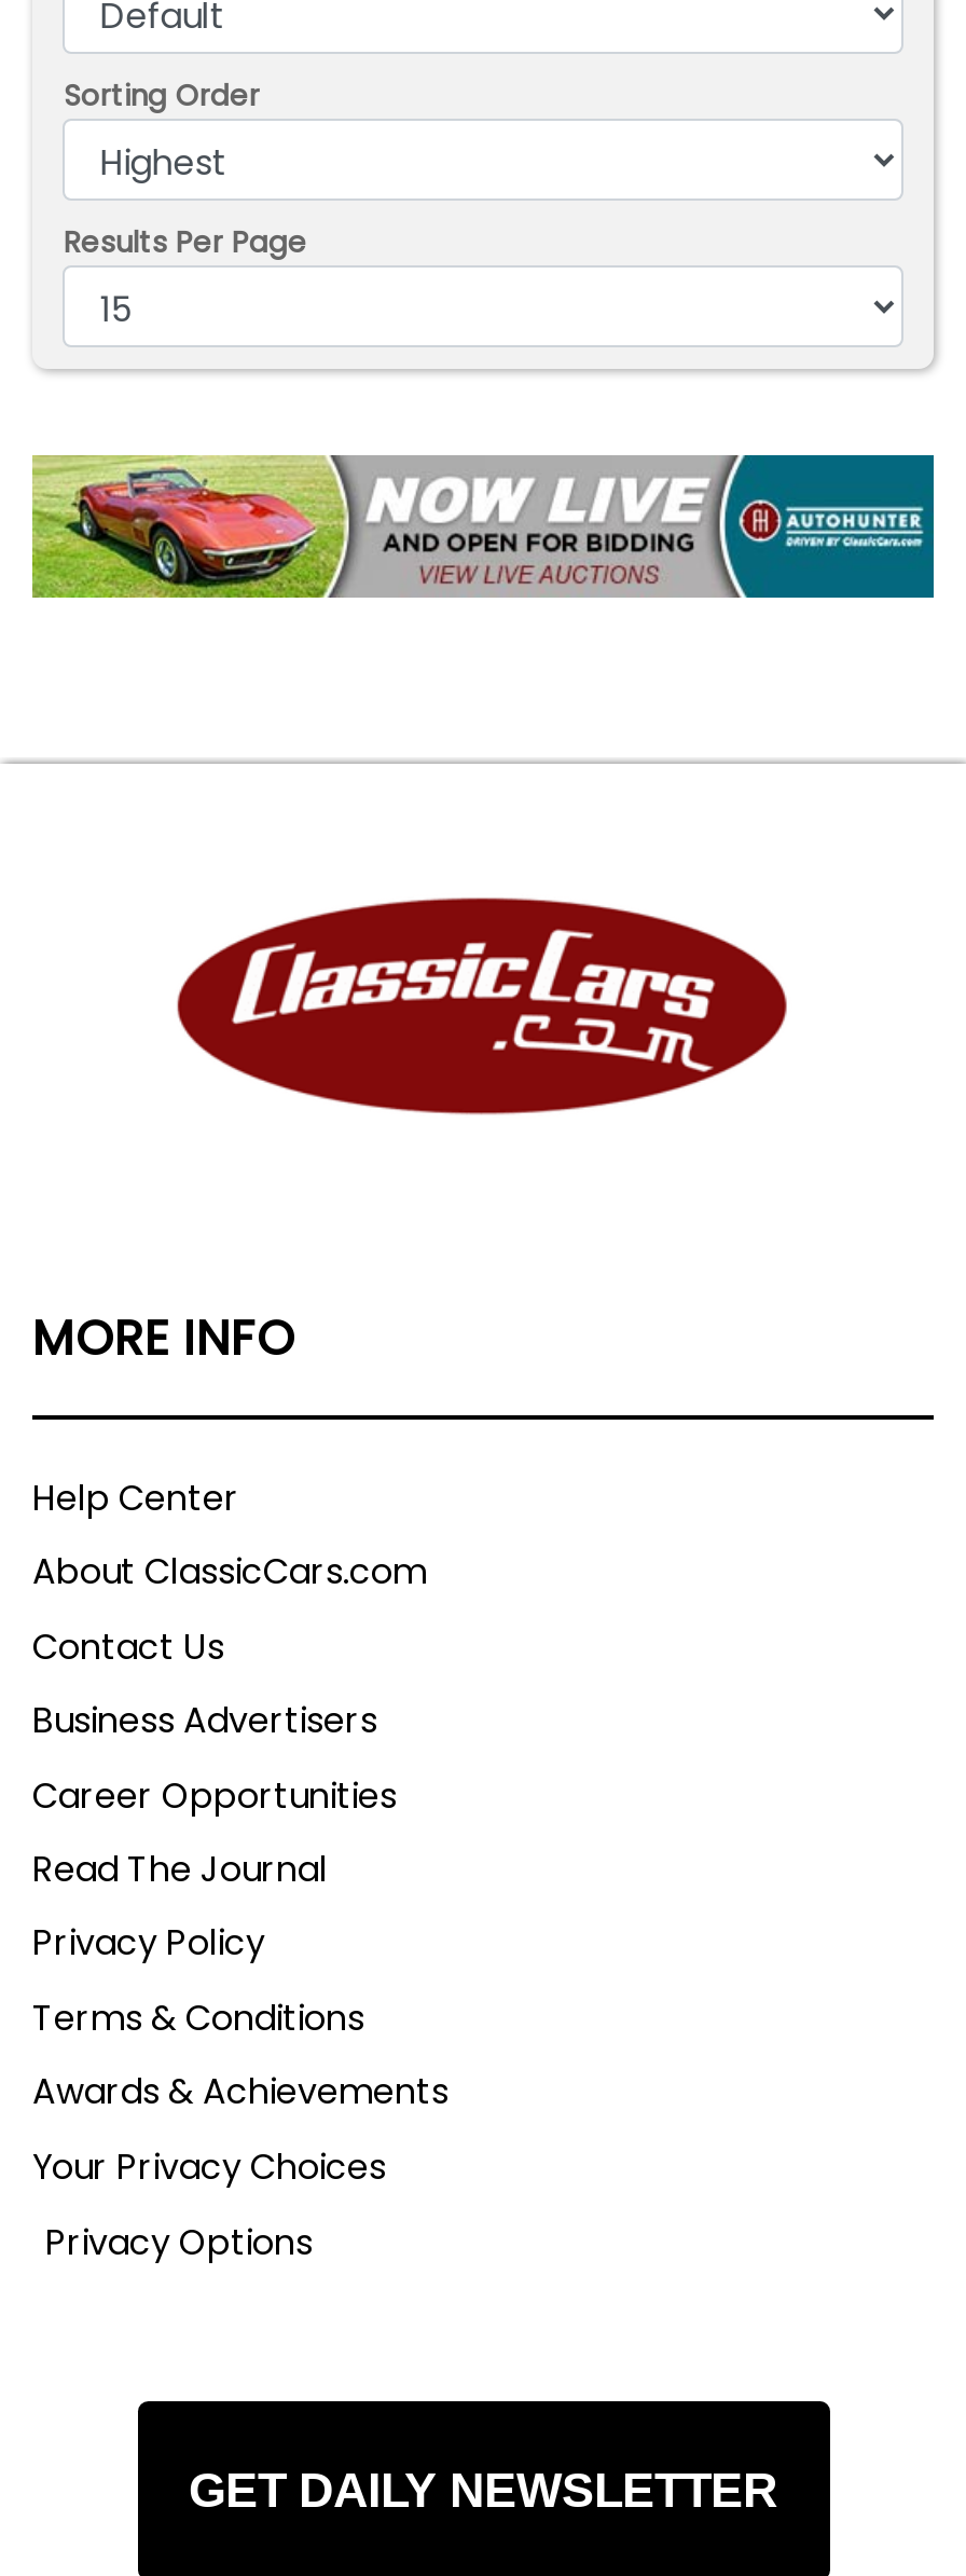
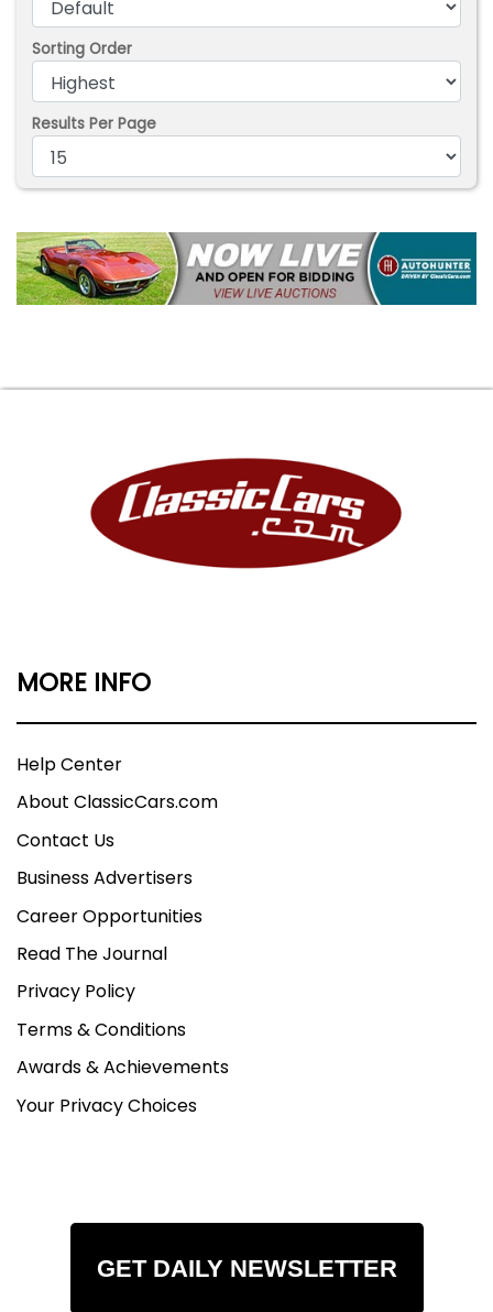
[45,2218,313,2267] Privacy Options -> none

